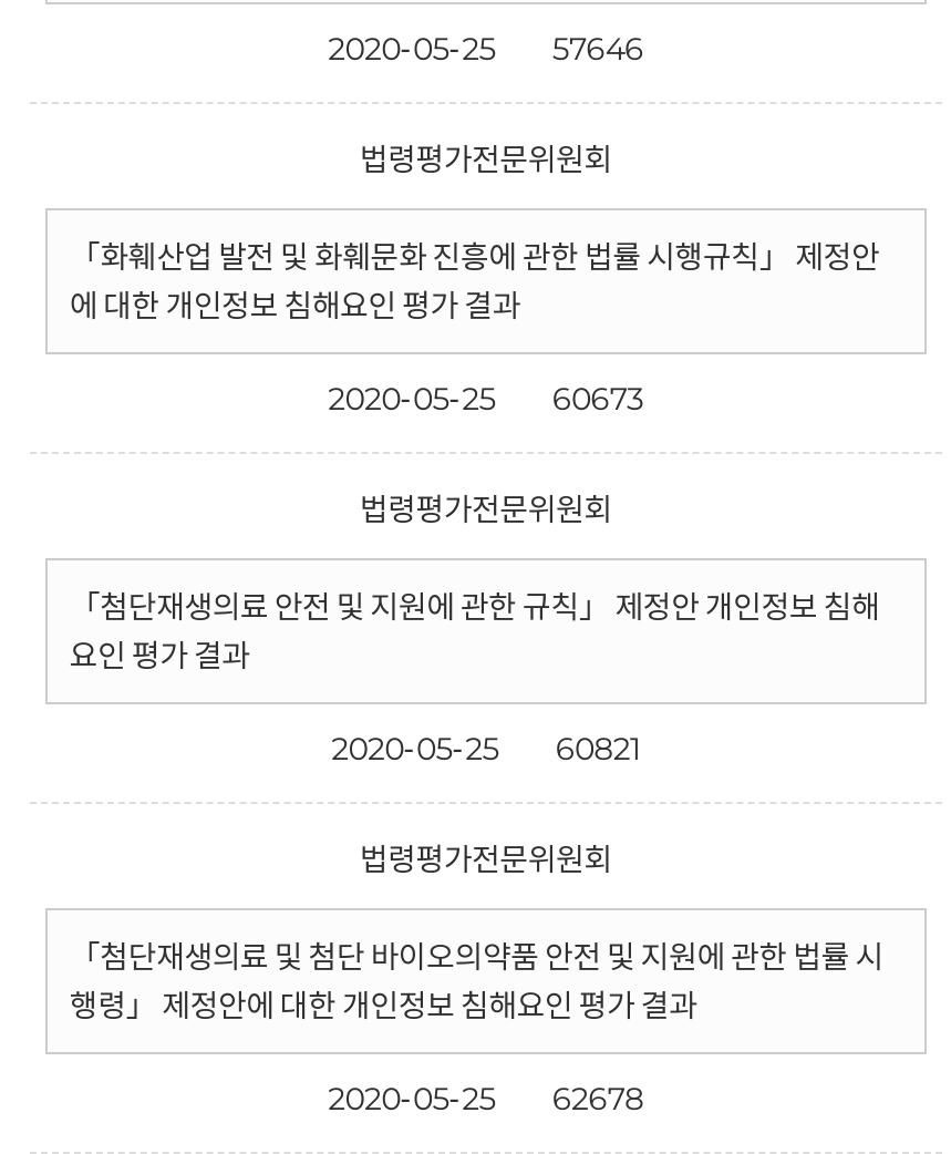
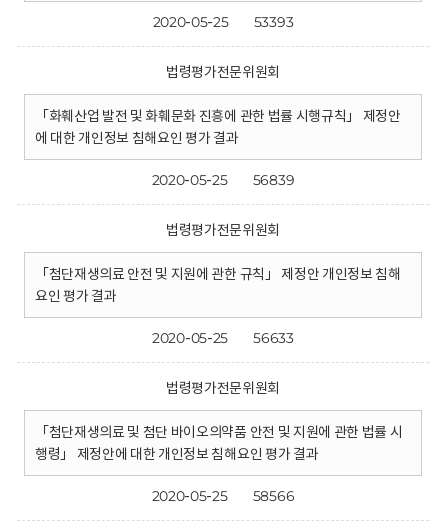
[328,29,644,69] 2020-05-25 57646 -> [153,13,293,31] 2020-05-25 53393
[328,379,644,419] 2020-05-25 60673 -> [152,171,294,189] 2020-05-25 56839
[331,729,640,769] 2020-05-25 60821 -> [152,329,294,347] 2020-05-25 56633
[328,1079,644,1119] 2020-05-25 62678 -> [152,487,294,505] 2020-05-25 58566

